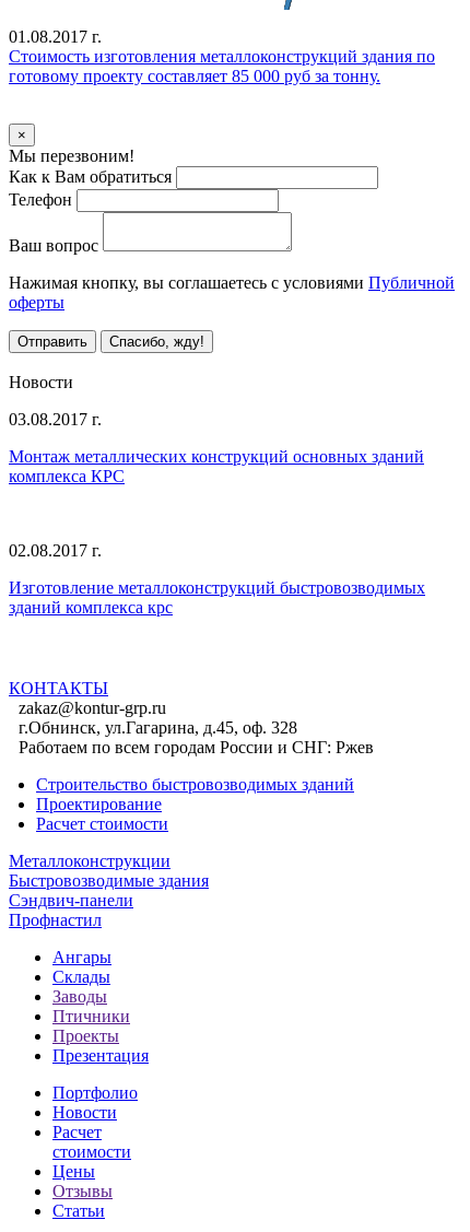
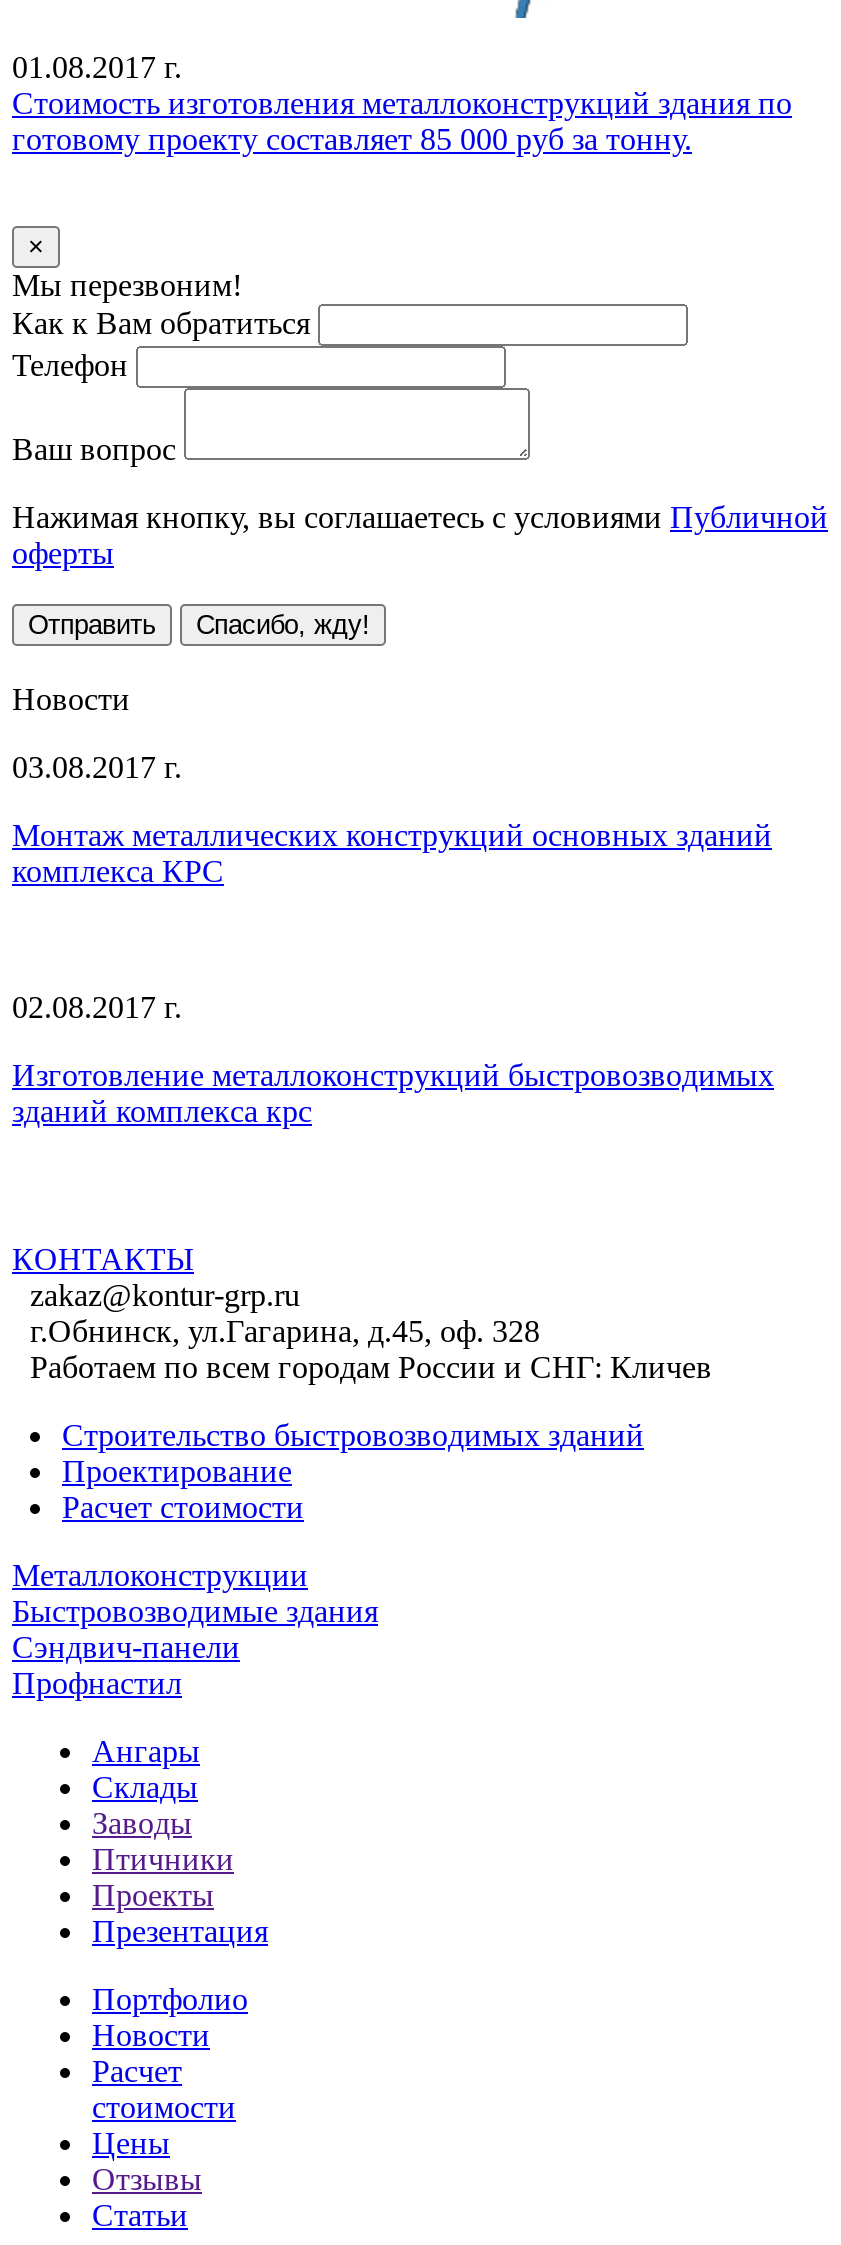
[19,738,374,756] Работаем по всем городам России и СНГ: Ржев -> [30,1349,712,1383] Работаем по всем городам России и СНГ: Кличев

